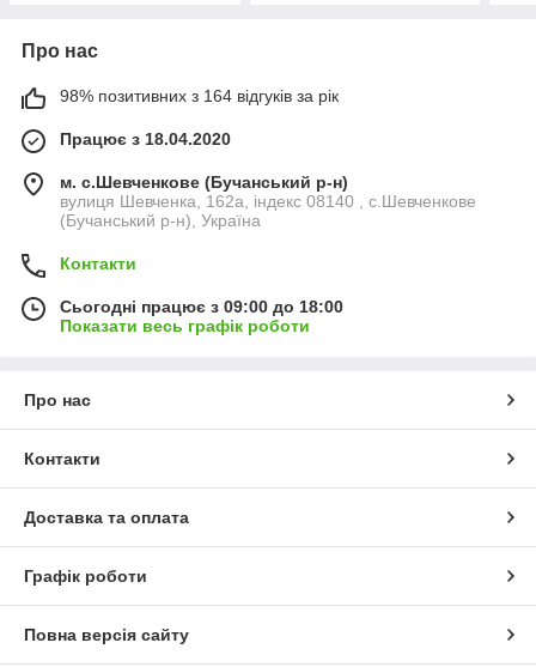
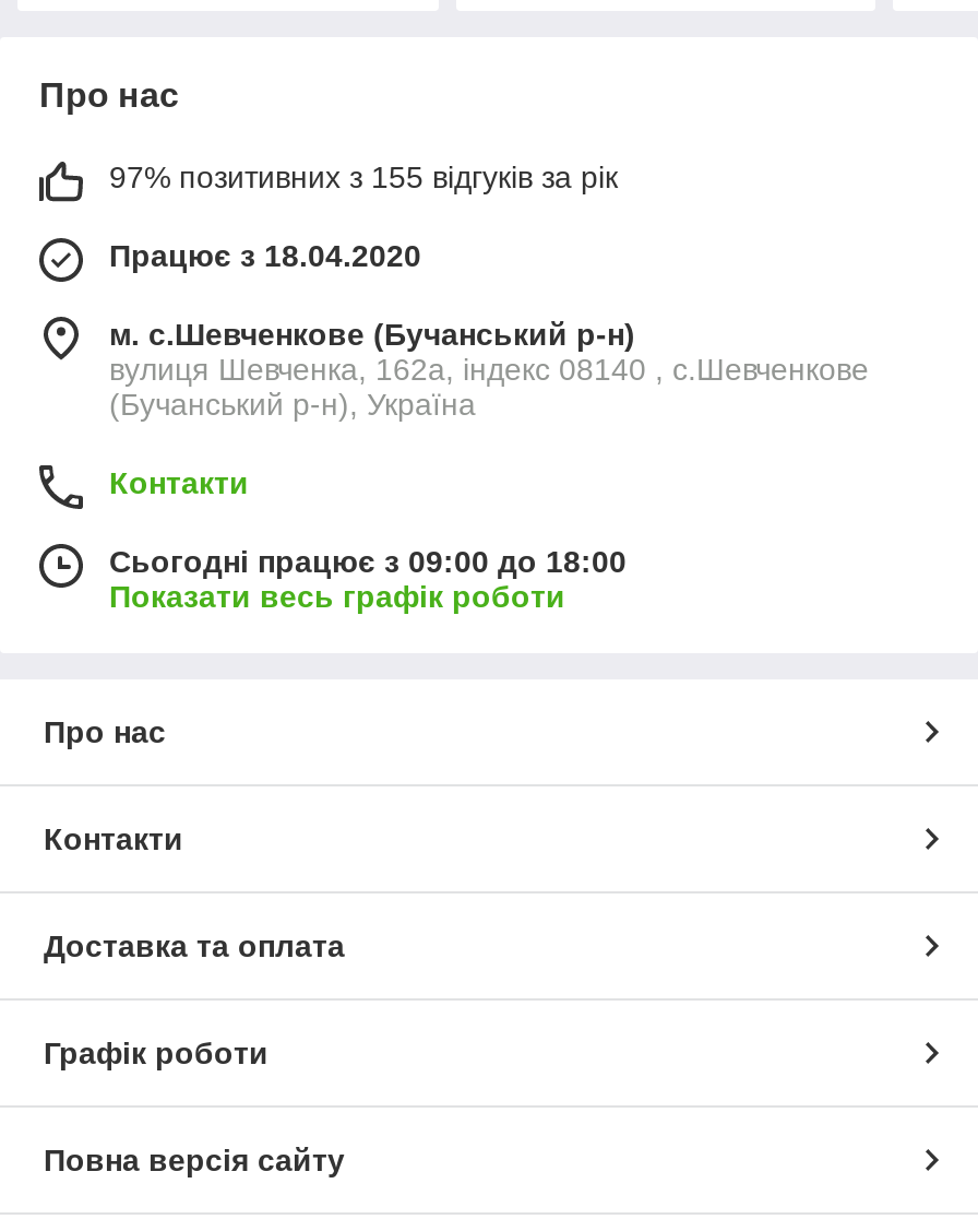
[60,86,339,105] 98% позитивних з 164 відгуків за рік -> [109,159,618,194] 97% позитивних з 155 відгуків за рік

